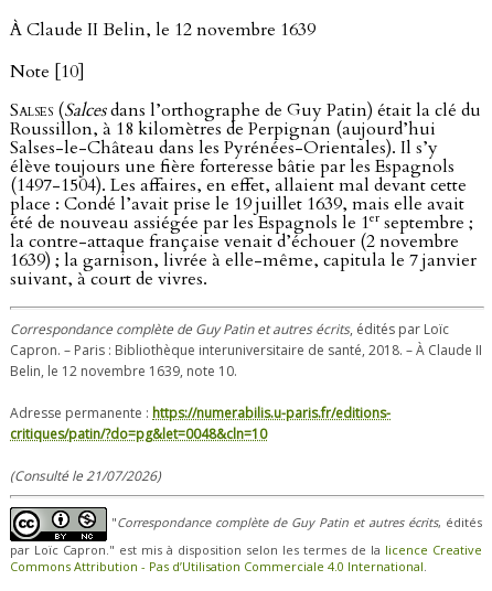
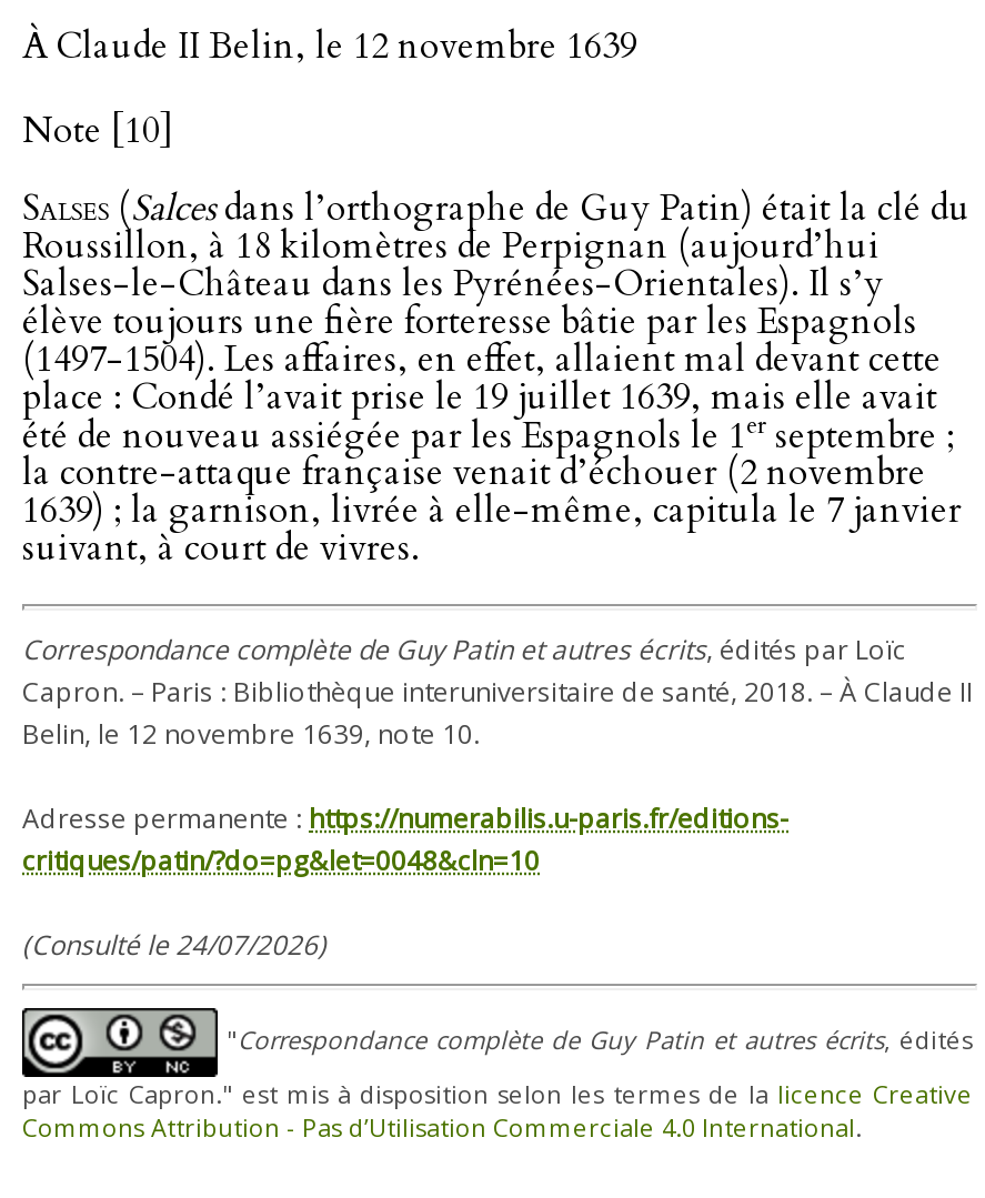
[10,467,161,485] (Consulté le 21/07/2026) -> [22,927,326,964] (Consulté le 24/07/2026)

